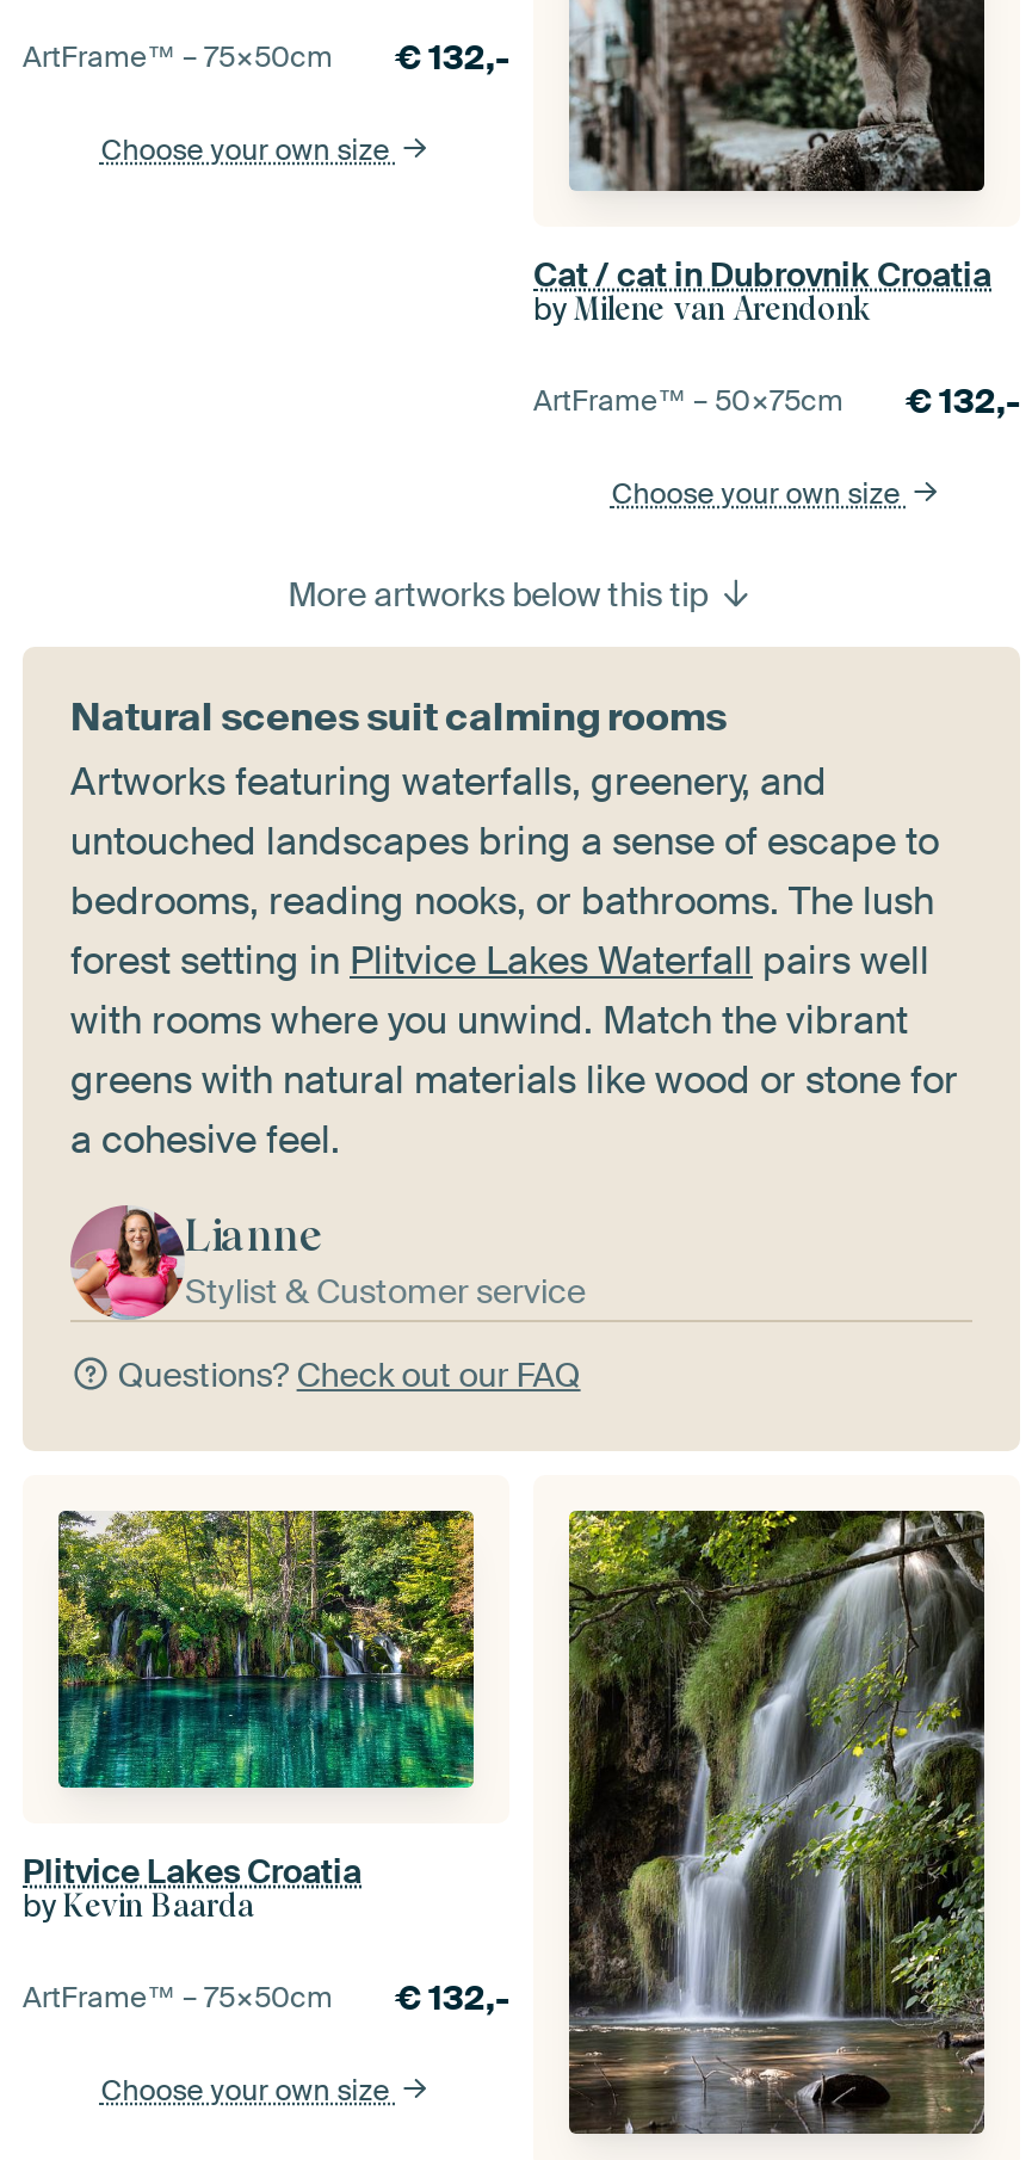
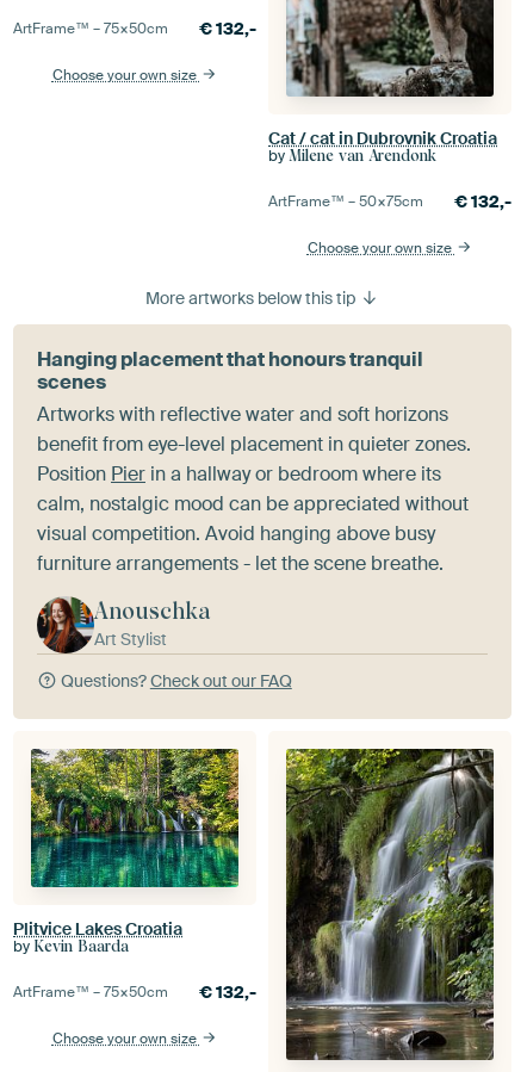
[70,692,958,1164] Natural scenes suit calming rooms | Artworks featuring waterfalls, greenery, and | untouched landscapes bring a sense of escape to | bedrooms, reading nooks, or bathrooms. The lush | forest setting in Plitvice Lakes Waterfall pairs well | with rooms where you unwind. Match the vibrant | greens with natural materials like wood or stone for | a cohesive feel. -> [37,347,471,576] Hanging placement that honours tranquil | scenes | Artworks with reflective water and soft horizons | benefit from eye-level placement in quieter zones. | Position Pier in a hallway or bedroom where its | calm, nostalgic mood can be appreciated without | visual competition. Avoid hanging above busy | furniture arrangements - let the scene breathe.
[73,1207,586,1320] [image] | Lianne | Stylist & Customer service -> [37,597,211,655] [image] | Anouschka | Art Stylist

